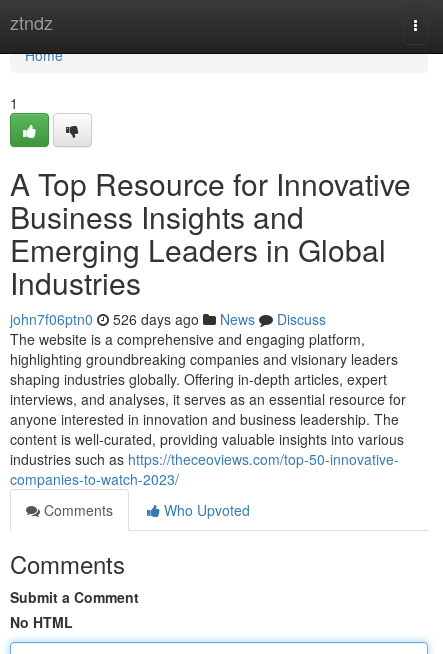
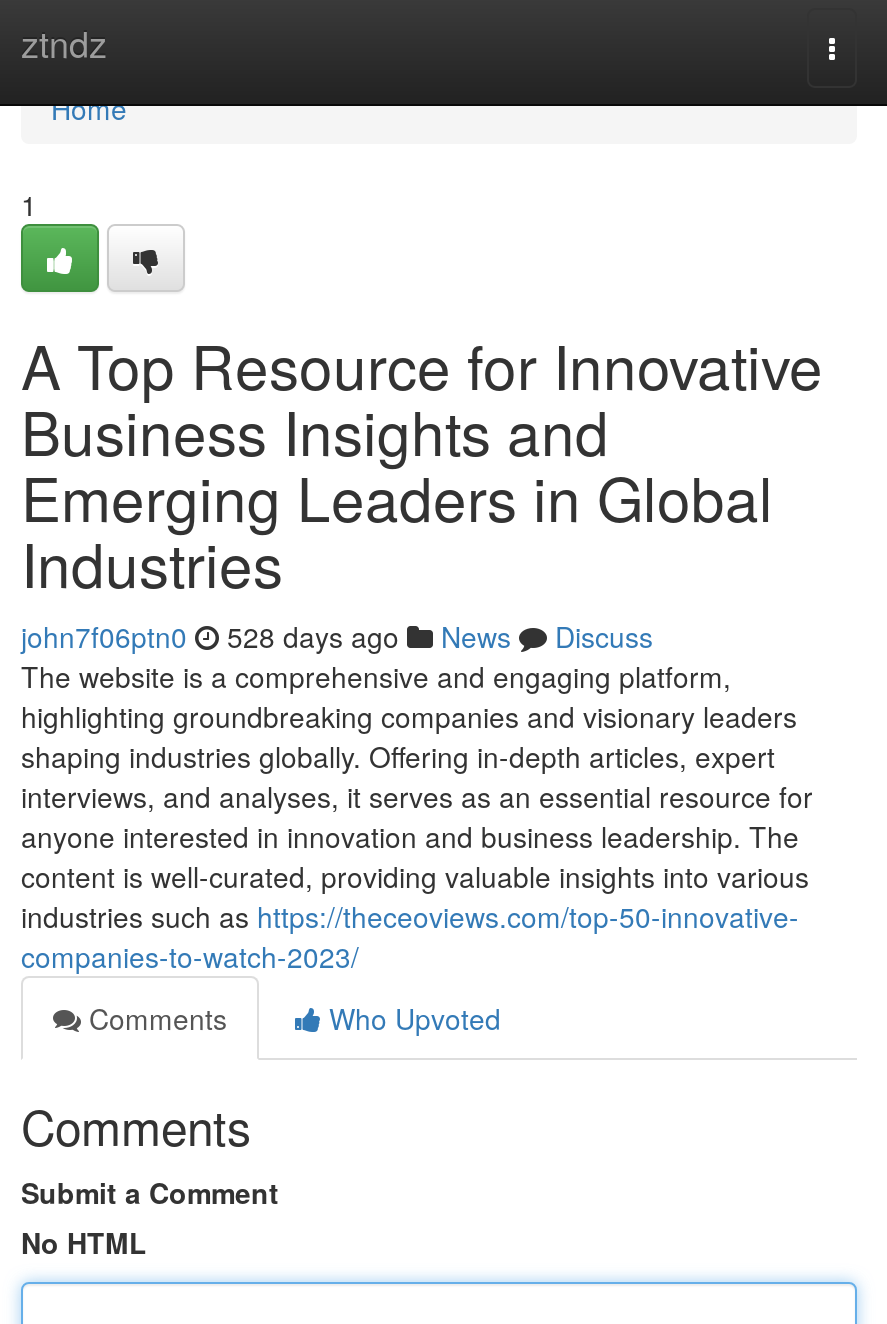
[10,309,326,329] john7f06ptn0 526 days ago News Discuss -> [21,616,653,656] john7f06ptn0 528 days ago News Discuss

